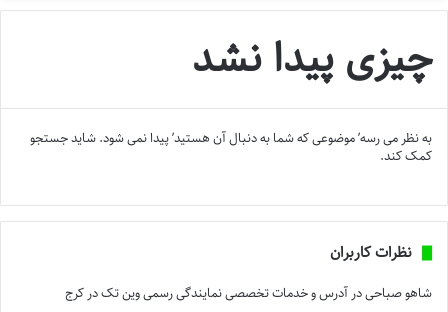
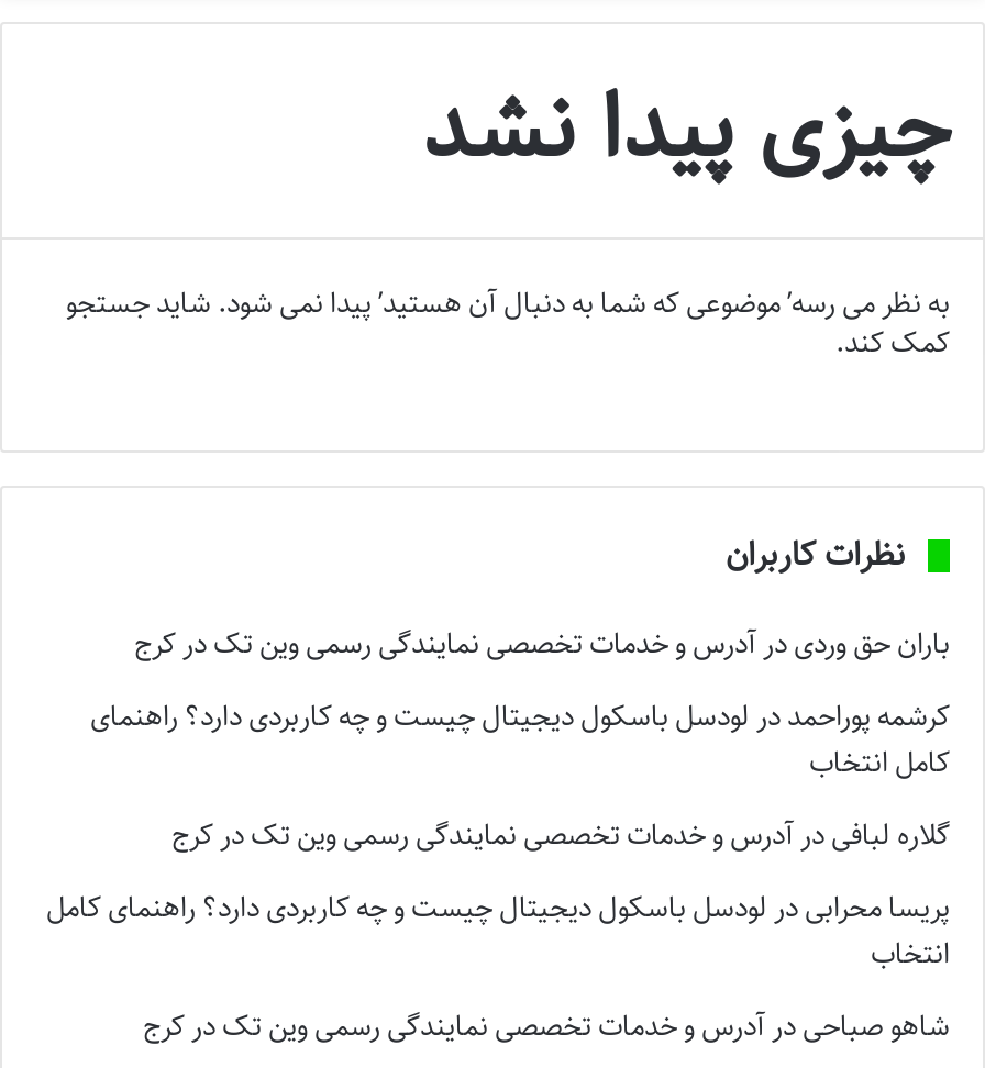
none -> [46,622,950,976] باران حق وردی در آدرس و خدمات تخصصی نمایندگی رسمی وین تک در کرج | کرشمه پوراحمد در لودسل باسکول دیجیتال چیست و چه کاربردی دارد؟ راهنمای | کامل انتخاب | گلاره لبافی در آدرس و خدمات تخصصی نمایندگی رسمی وین تک در کرج | پریسا محرابی در لودسل باسکول دیجیتال چیست و چه کاربردی دارد؟ راهنمای کامل | انتخاب

